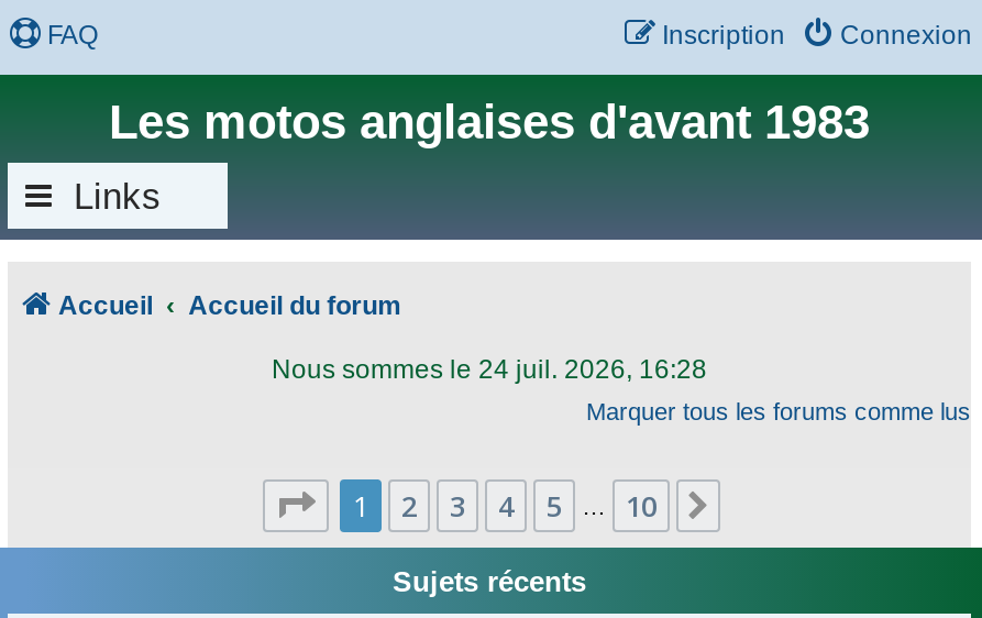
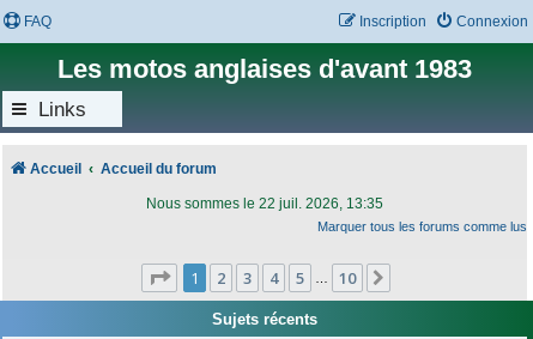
[272,354,707,385] Nous sommes le 24 juil. 2026, 16:28 -> [146,195,383,212] Nous sommes le 22 juil. 2026, 13:35

